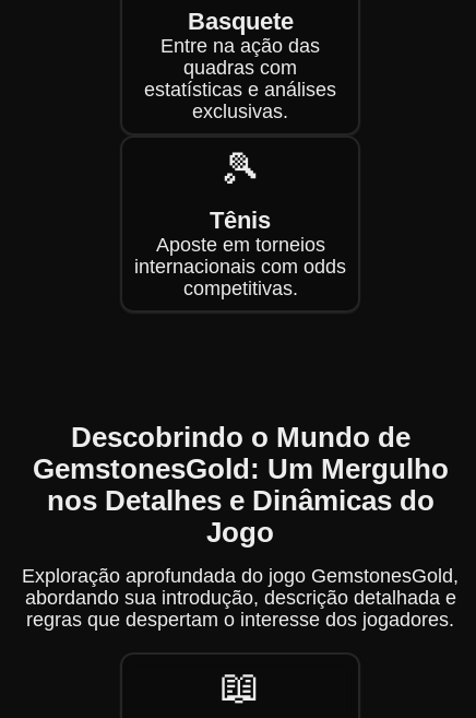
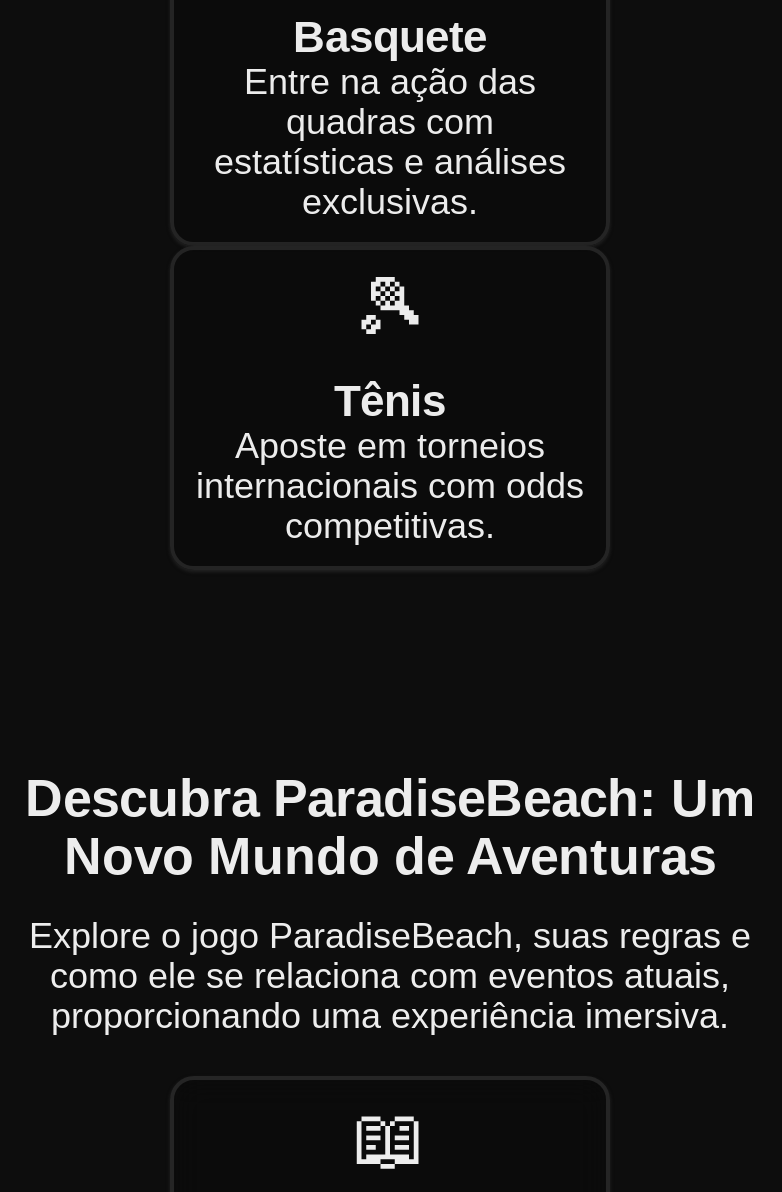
[32,421,448,549] Descobrindo o Mundo de | GemstonesGold: Um Mergulho | nos Detalhes e Dinâmicas do | Jogo -> [25,768,755,886] Descubra ParadiseBeach: Um | Novo Mundo de Aventuras
[22,565,459,631] Exploração aprofundada do jogo GemstonesGold, | abordando sua introdução, descrição detalhada e | regras que despertam o interesse dos jogadores. -> [29,916,751,1036] Explore o jogo ParadiseBeach, suas regras e | como ele se relaciona com eventos atuais, | proporcionando uma experiência imersiva.

